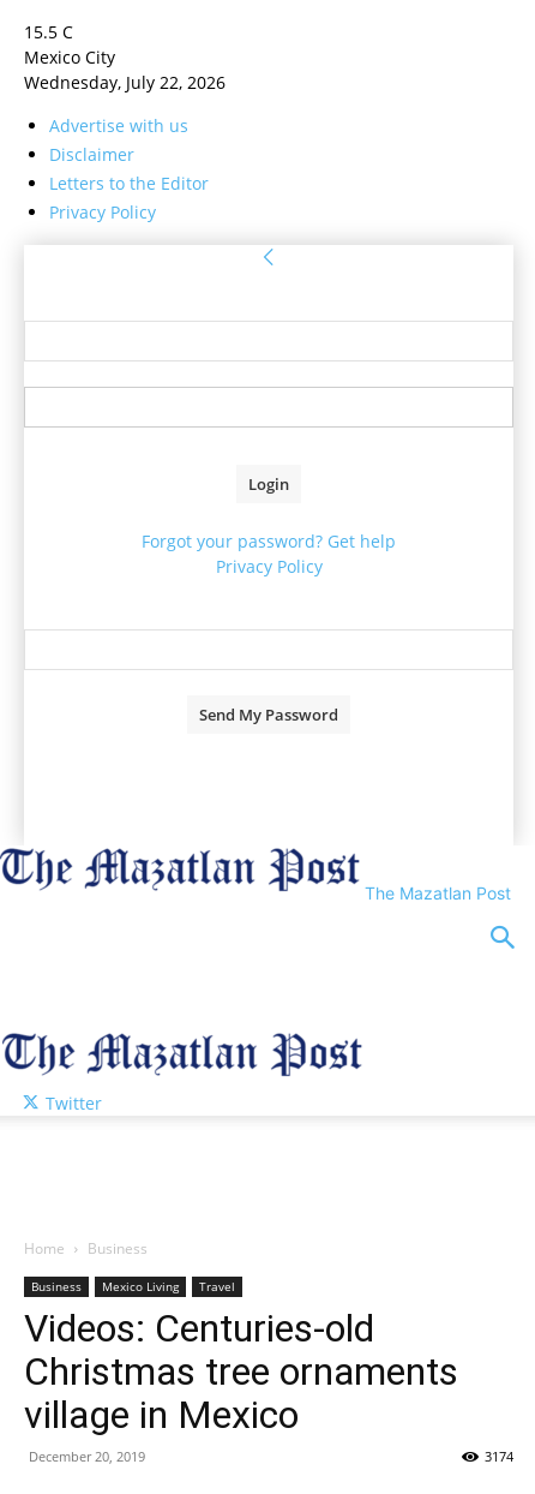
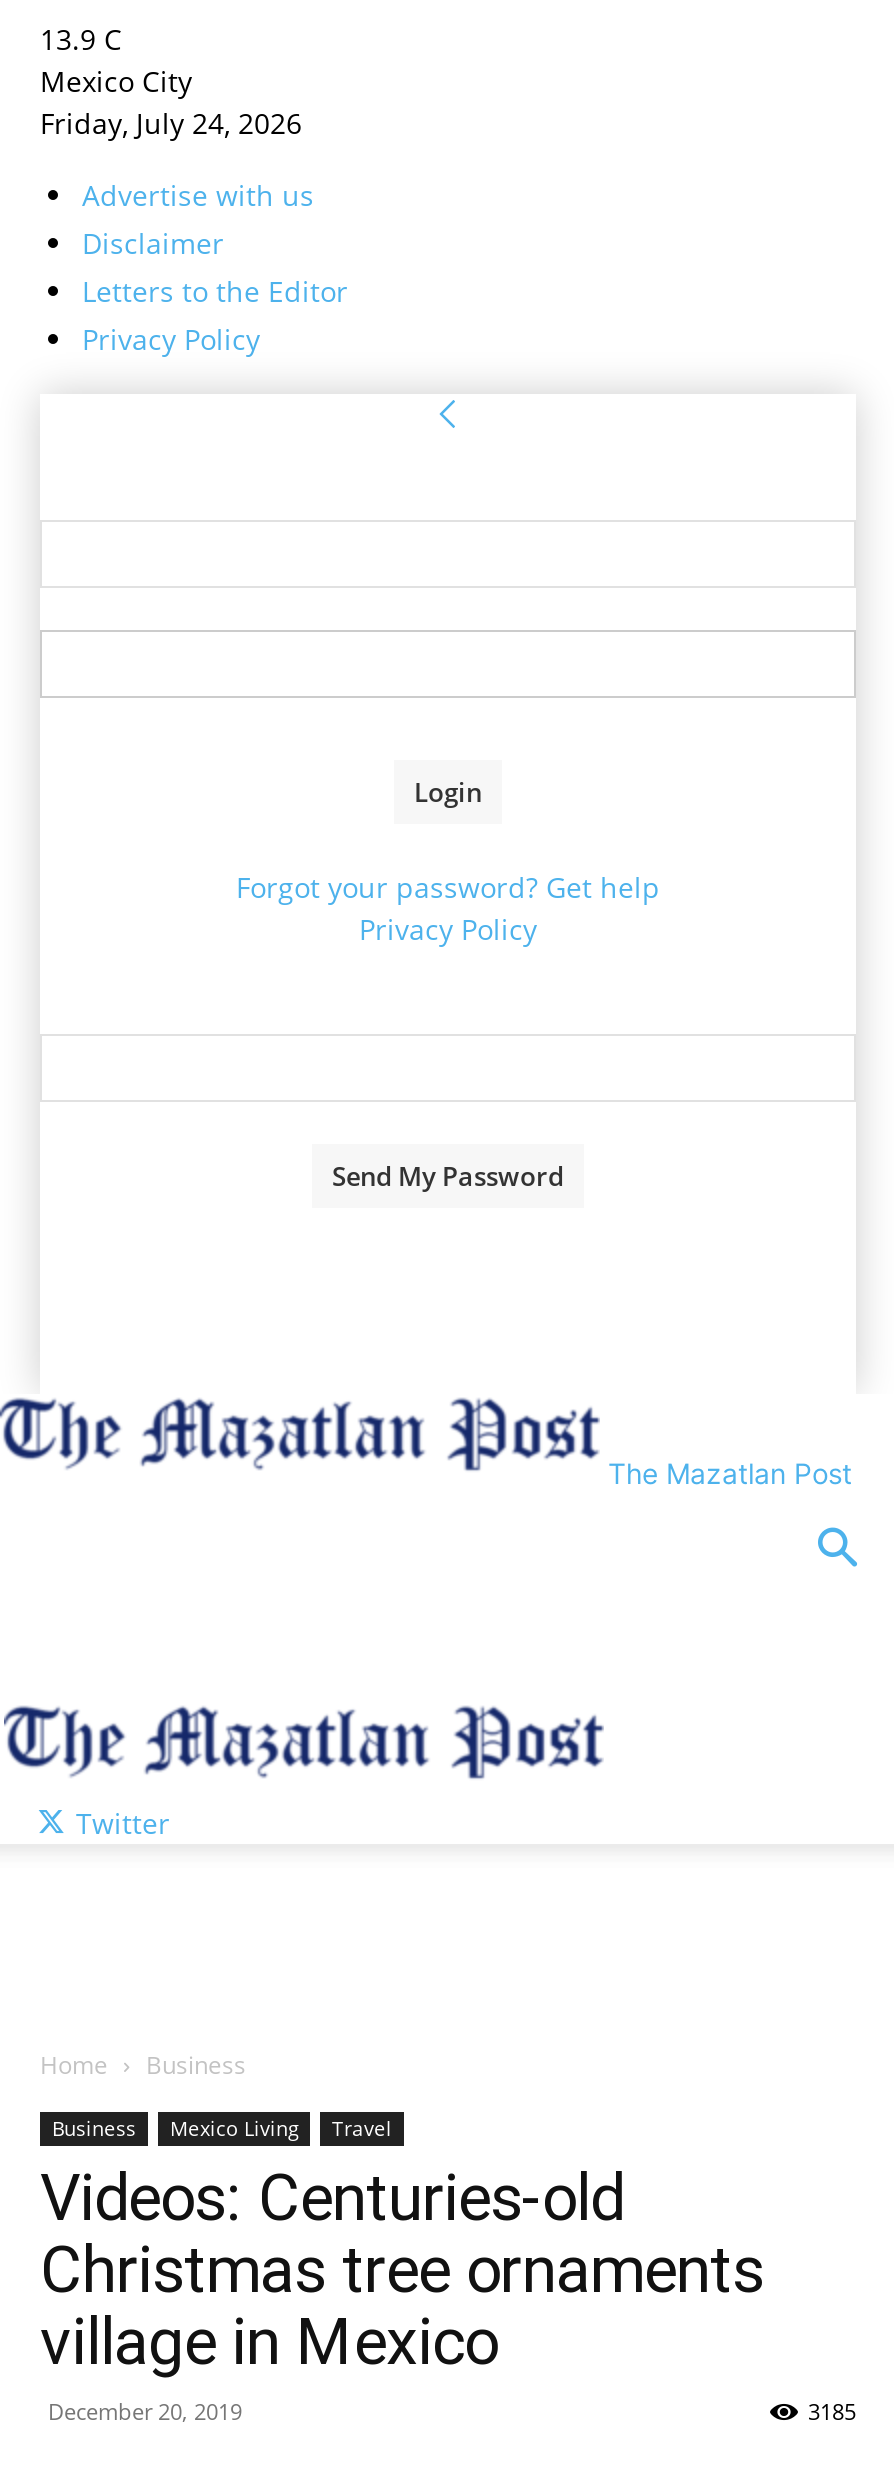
[24,20,73,43] 15.5 C -> [40,20,122,58] 13.9 C
[24,71,226,94] Wednesday, July 22, 2026 -> [40,104,302,142] Friday, July 24, 2026
[485,1447,513,1465] 3174 -> [808,2396,856,2426] 3185

